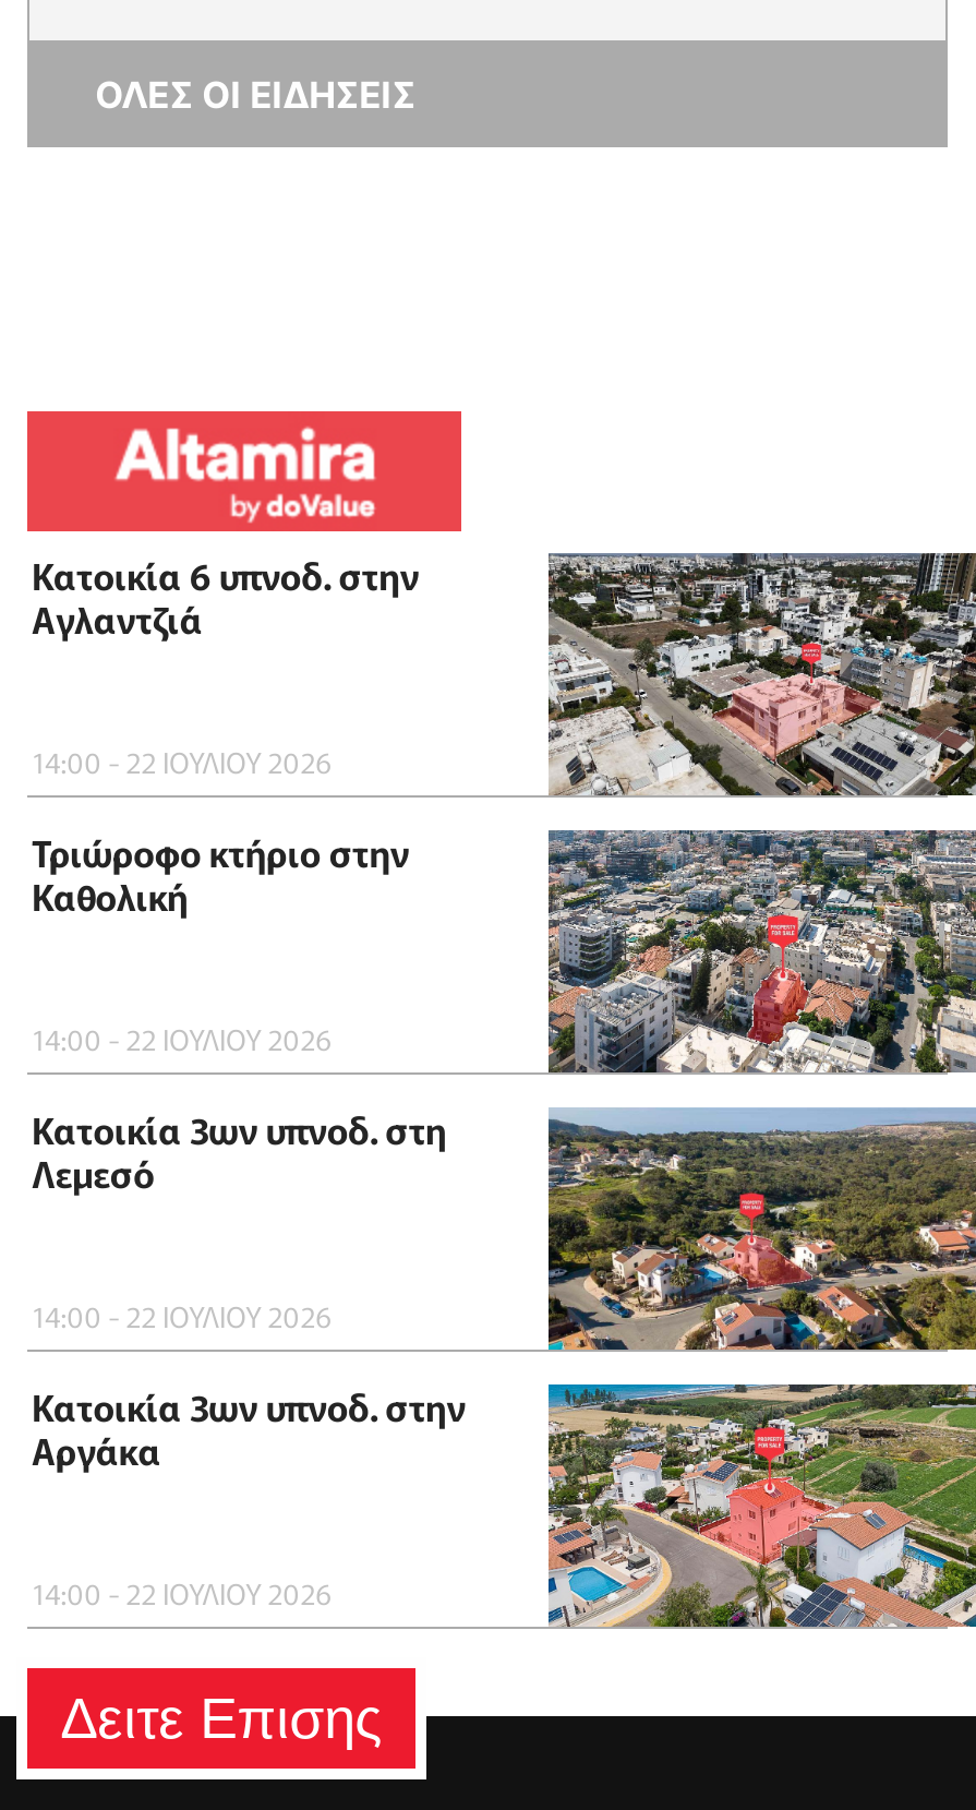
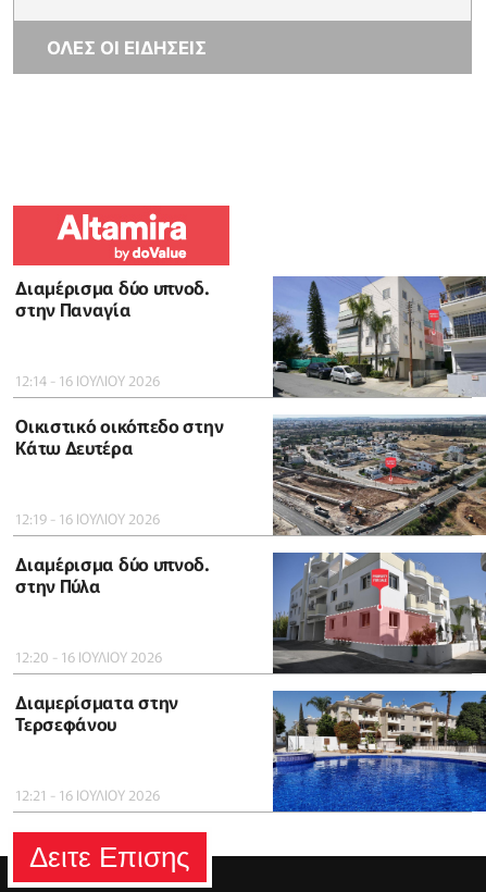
[32,549,419,645] Κατοικία 6 υπνοδ. στην | Αγλαντζιά -> [15,274,209,322] Διαμέρισμα δύο υπνοδ. | στην Παναγία
[546,551,969,798] [image] -> [272,275,483,398] [image]
[32,741,331,782] 14:00 - 22 ΙΟΥΛΙΟΥ 2026 -> [15,370,160,391] 12:14 - 16 ΙΟΥΛΙΟΥ 2026
[32,826,409,922] Τριώροφο κτήριο στην | Καθολική -> [15,412,223,460] Οικιστικό οικόπεδο στην | Κάτω Δευτέρα
[546,828,969,1075] [image] -> [273,414,483,536] [image]
[32,1018,331,1059] 14:00 - 22 ΙΟΥΛΙΟΥ 2026 -> [15,508,160,529] 12:19 - 16 ΙΟΥΛΙΟΥ 2026
[32,1103,446,1199] Κατοικία 3ων υπνοδ. στη | Λεμεσό -> [15,550,209,598] Διαμέρισμα δύο υπνοδ. | στην Πύλα
[546,1107,969,1352] [image] -> [272,553,483,674] [image]
[32,1295,331,1336] 14:00 - 22 ΙΟΥΛΙΟΥ 2026 -> [15,646,162,667] 12:20 - 16 ΙΟΥΛΙΟΥ 2026
[32,1380,465,1476] Κατοικία 3ων υπνοδ. στην | Αργάκα -> [15,688,178,736] Διαμερίσματα στην | Τερσεφάνου
[546,1382,969,1629] [image] -> [272,690,483,813] [image]
[32,1572,331,1613] 14:00 - 22 ΙΟΥΛΙΟΥ 2026 -> [15,784,160,805] 12:21 - 16 ΙΟΥΛΙΟΥ 2026

